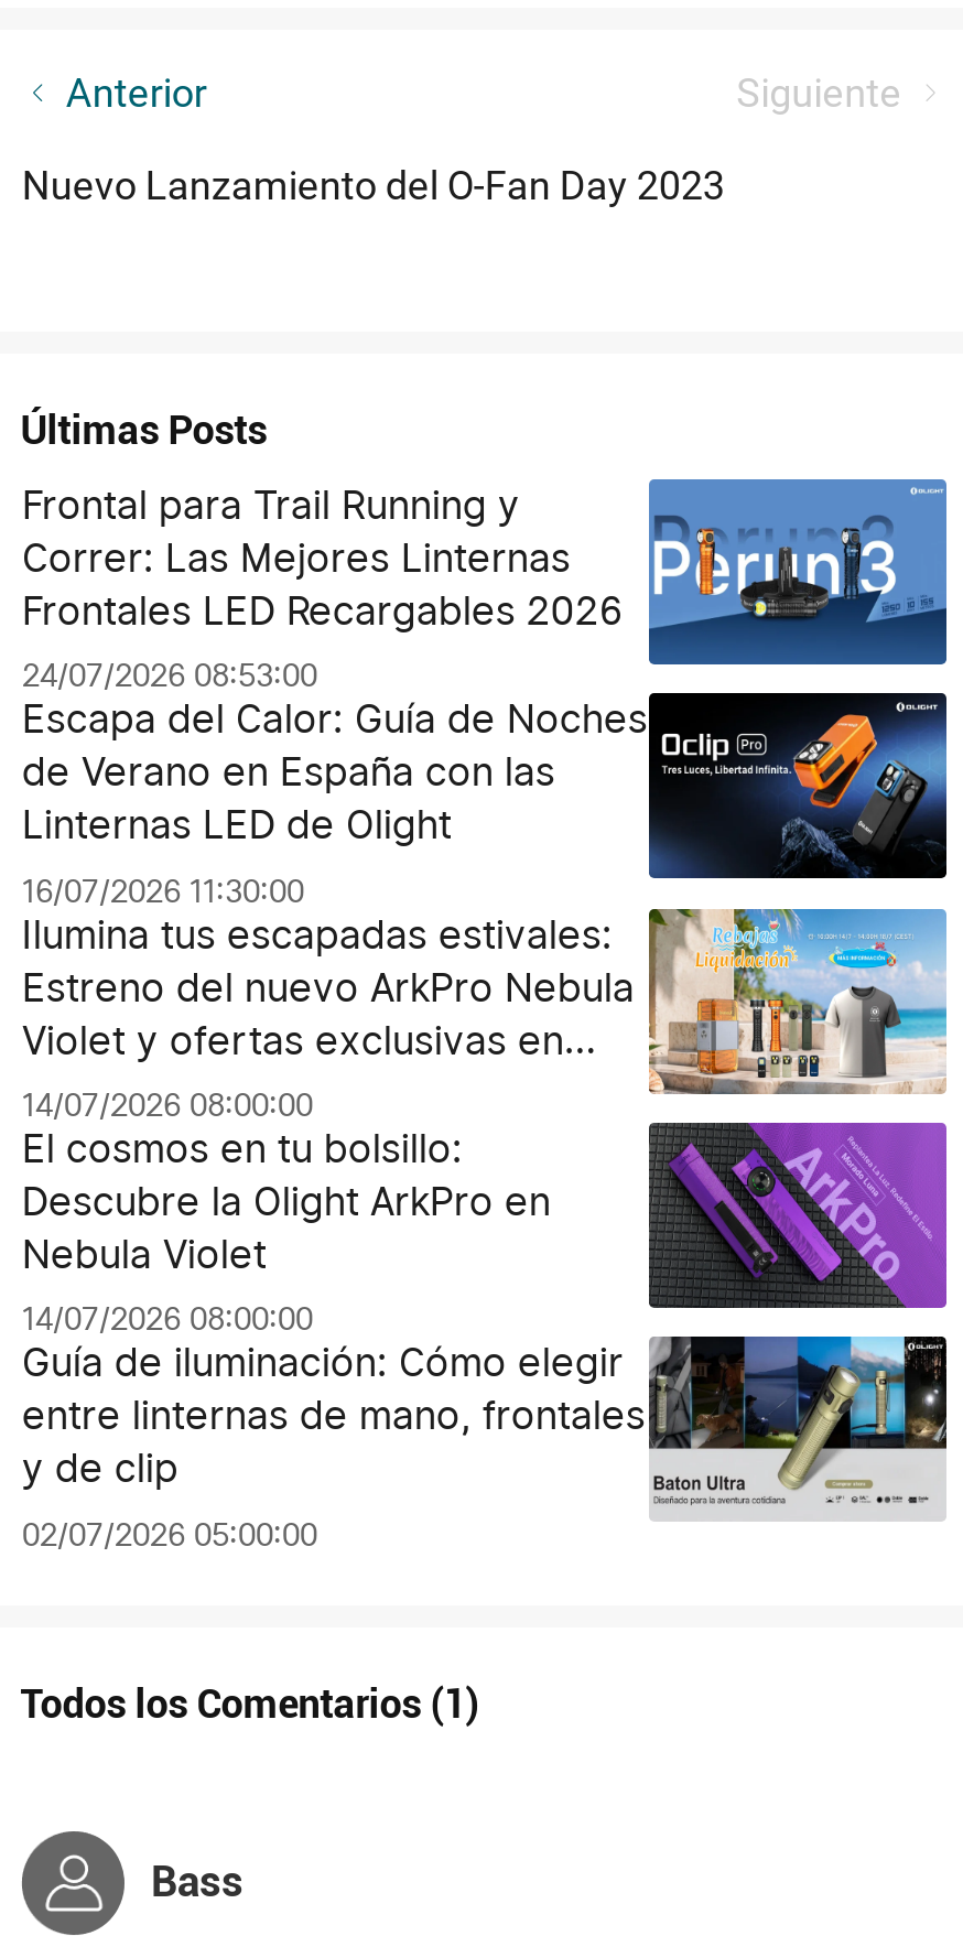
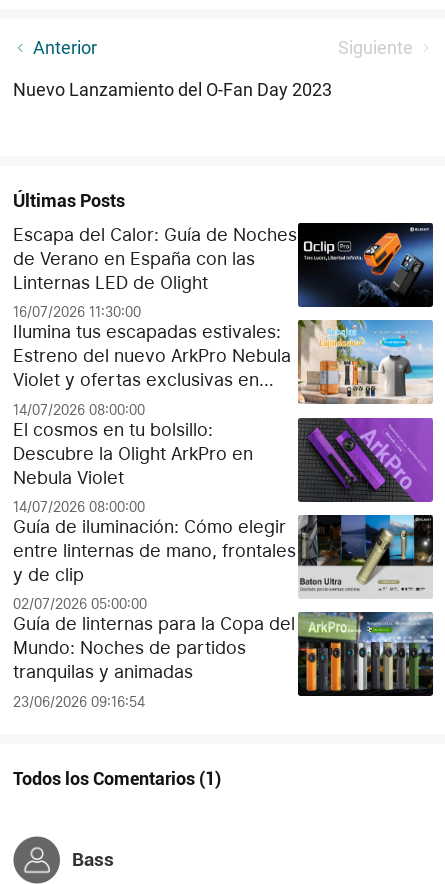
[22,477,949,694] [image] | Frontal para Trail Running y | Correr: Las Mejores Linternas | Frontales LED Recargables 2026 | 24/07/2026 08:53:00 -> none
moved [22,693,951,1552] -> [13,223,435,612]: [image] | Escapa del Calor: Guía de Noches | de Verano en España con las | ... | y de clip | 02/07/2026 05:00:00
none -> [13,611,434,710] [image] | Guía de linternas para la Copa del | Mundo: Noches de partidos | tranquilas y animadas | 23/06/2026 09:16:54

